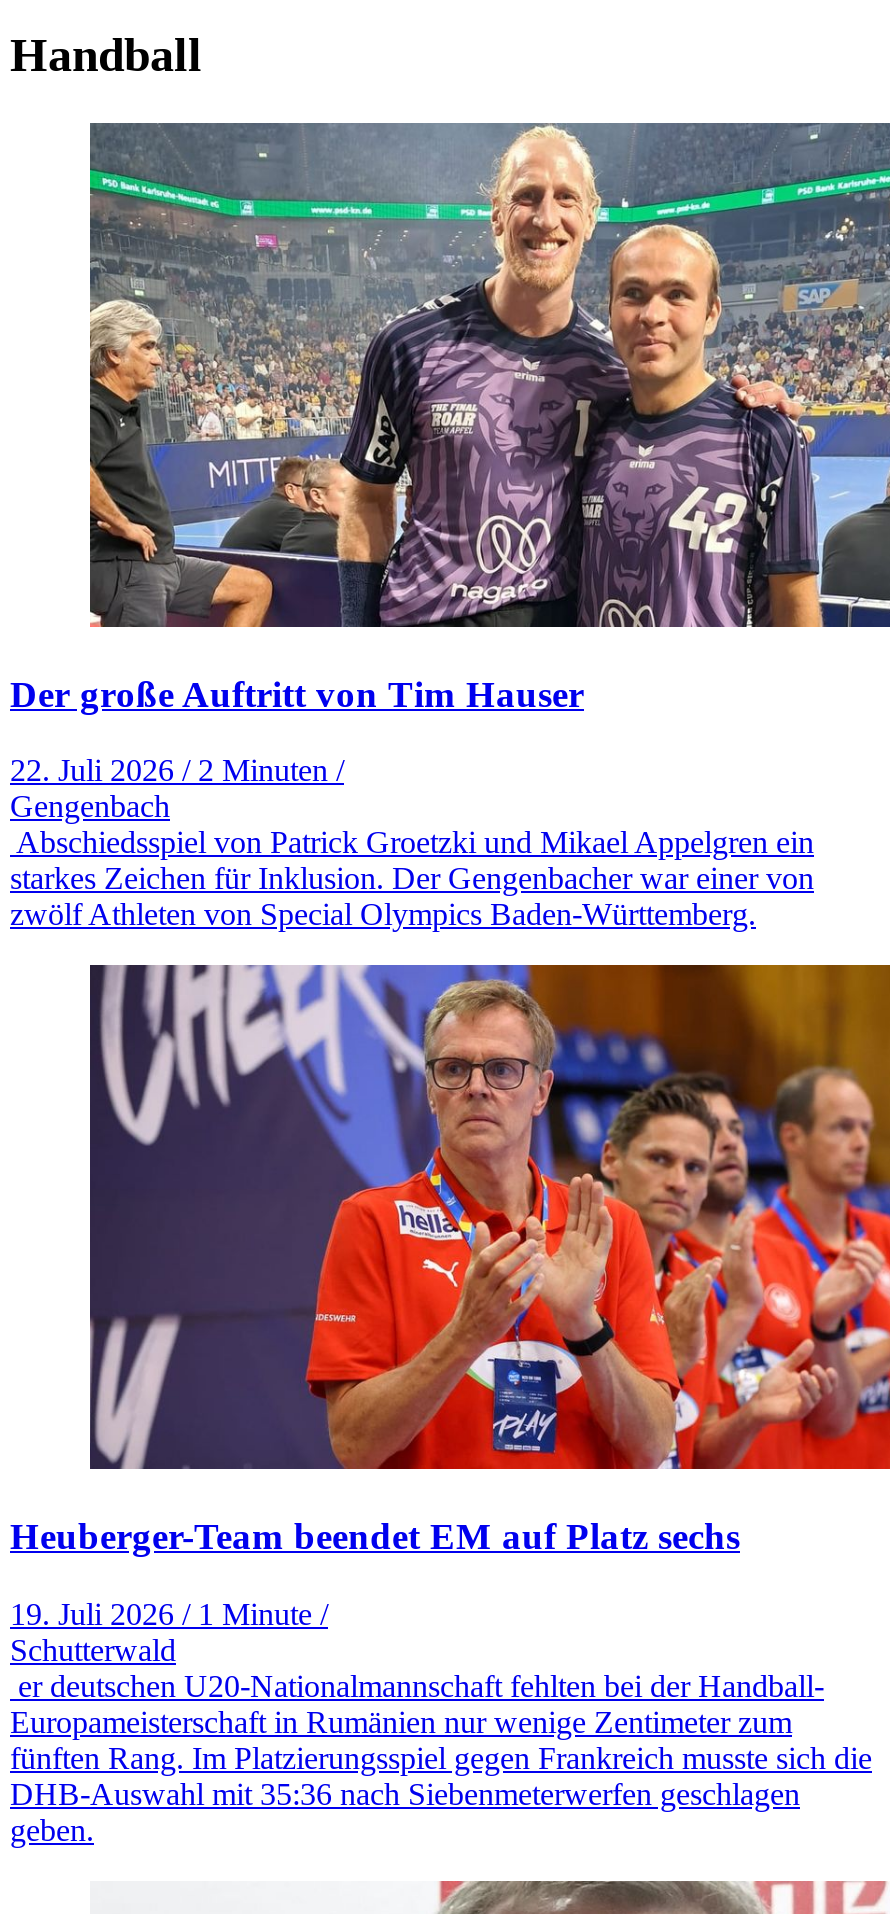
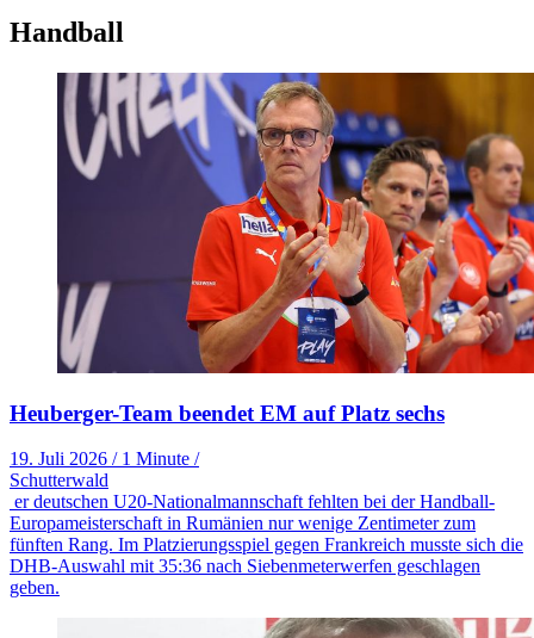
[10,121,884,932] [image] | Der große Auftritt von Tim Hauser | 22. Juli 2026 / 2 Minuten / | Gengenbach | Abschiedsspiel von Patrick Groetzki und Mikael Appelgren ein | starkes Zeichen für Inklusion. Der Gengenbacher war einer von | zwölf Athleten von Special Olympics Baden-Württemberg. -> none

